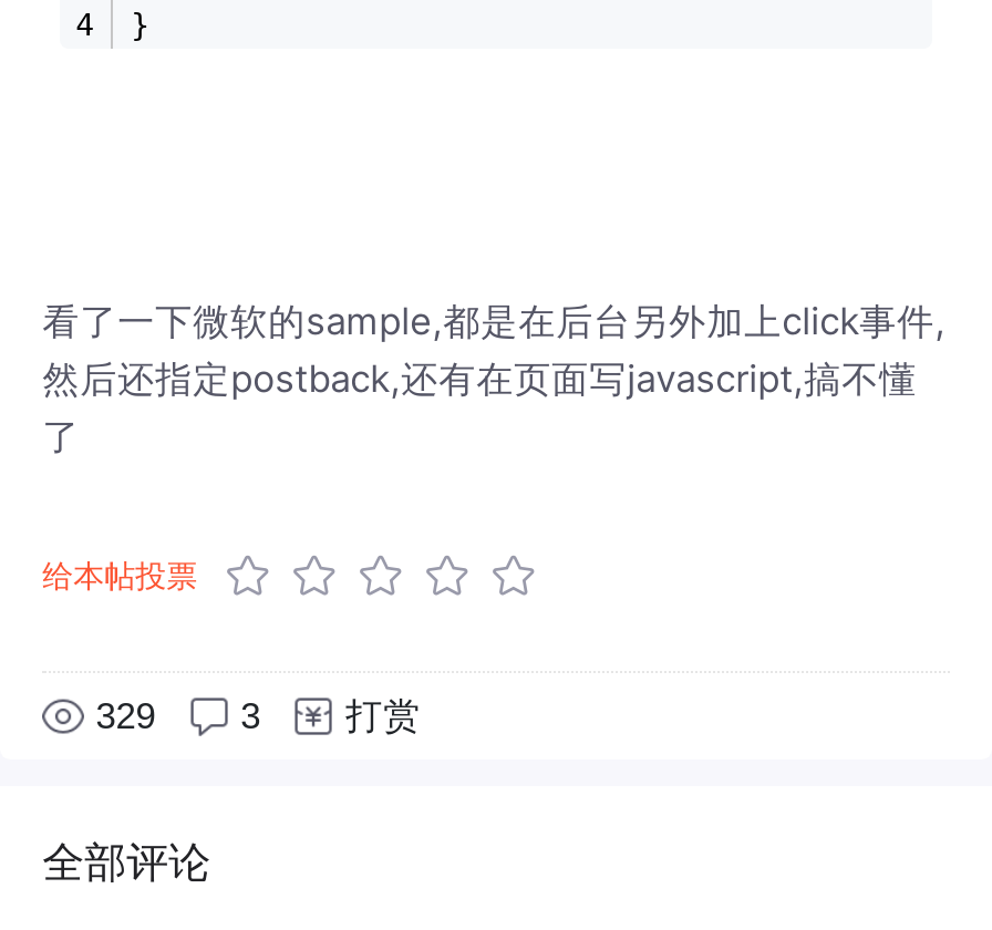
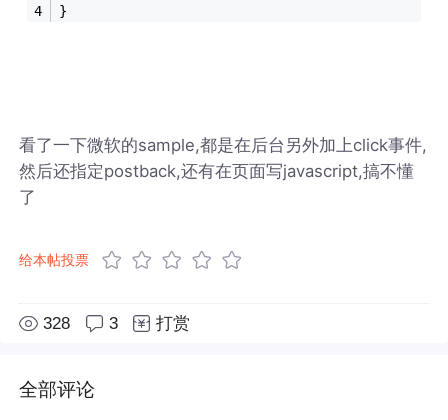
[96,696,155,738] 329 -> [43,314,70,333] 328

